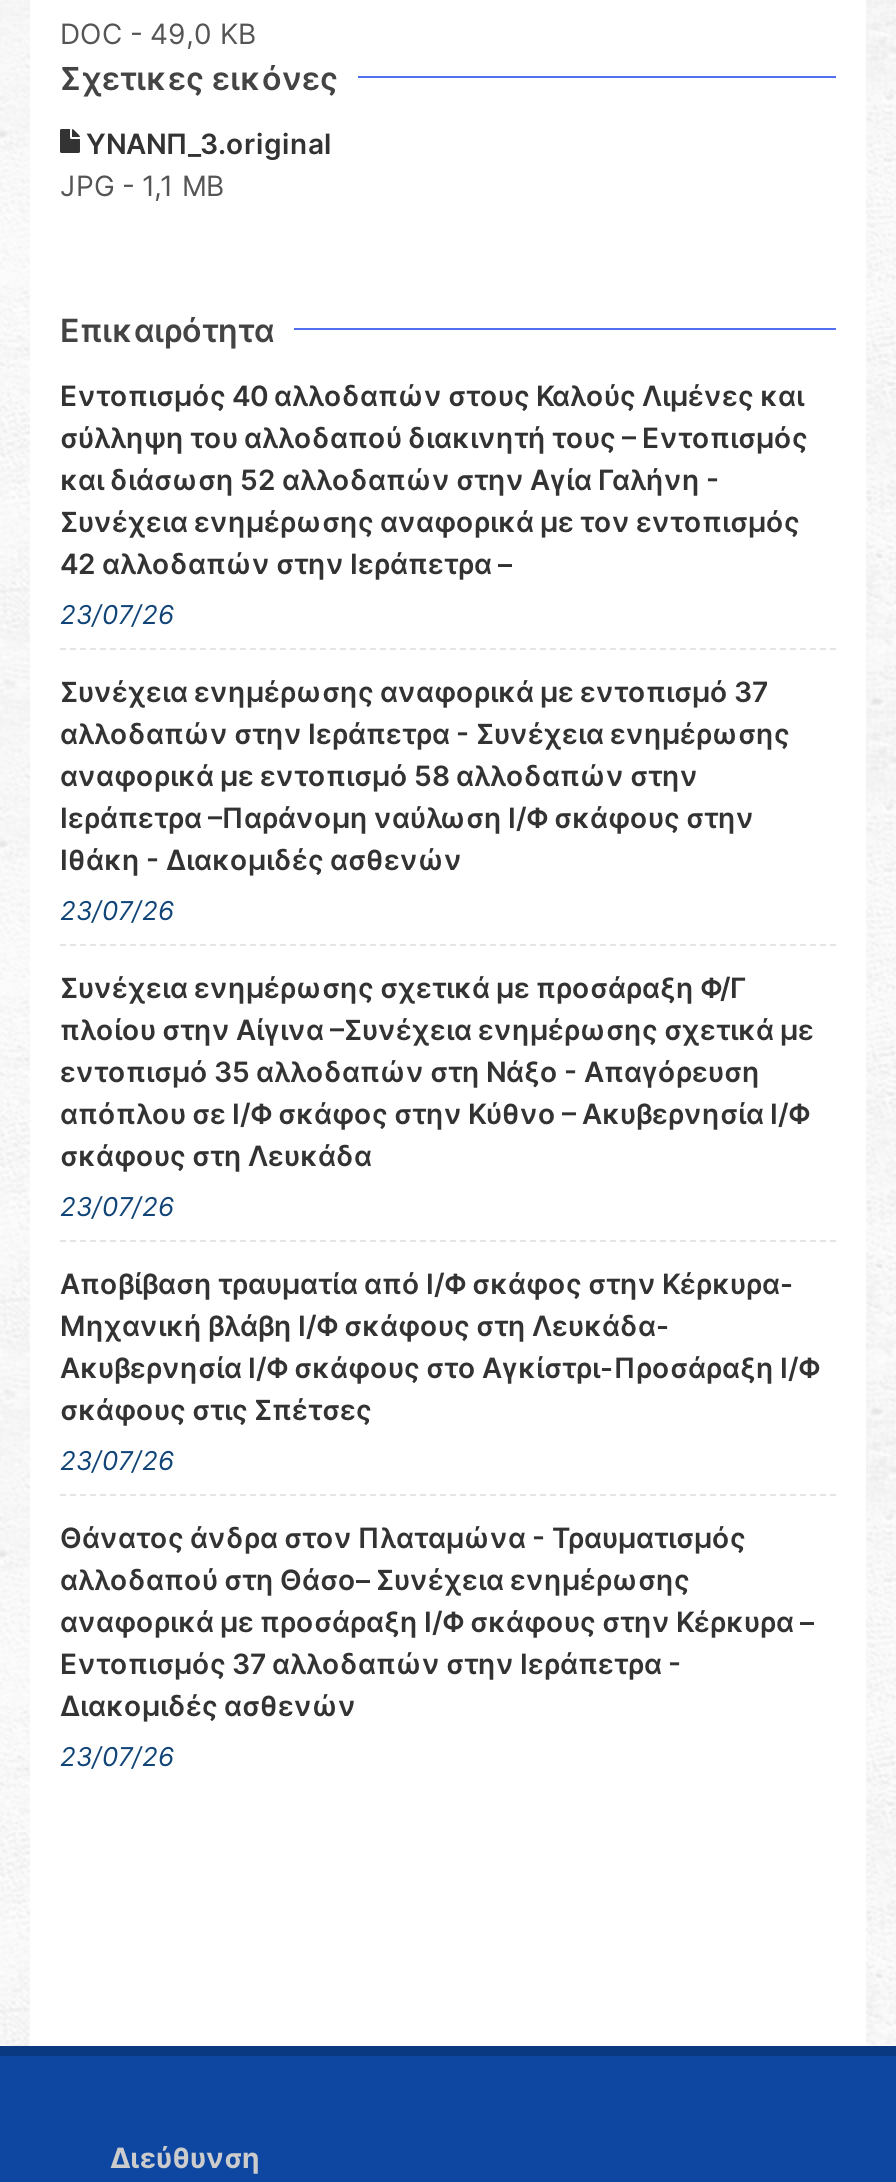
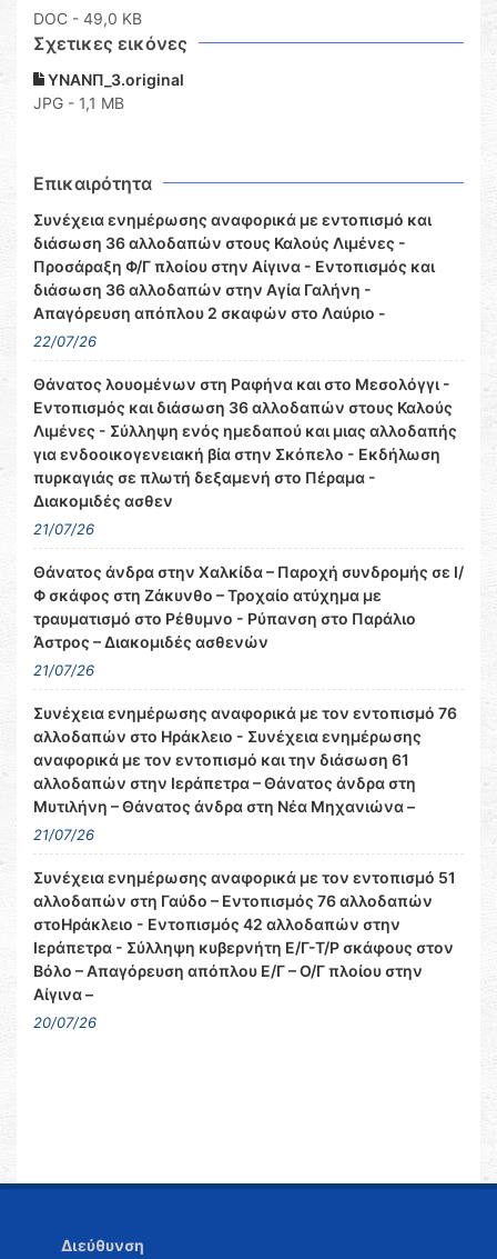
[60,379,808,581] Εντοπισμός 40 αλλοδαπών στους Καλούς Λιμένες και | σύλληψη του αλλοδαπού διακινητή τους – Εντοπισμός | και διάσωση 52 αλλοδαπών στην Αγία Γαλήνη - | Συνέχεια ενημέρωσης αναφορικά με τον εντοπισμός | 42 αλλοδαπών στην Ιεράπετρα – -> [33,210,435,323] Συνέχεια ενημέρωσης αναφορικά με εντοπισμό και | διάσωση 36 αλλοδαπών στους Καλούς Λιμένες - | Προσάραξη Φ/Γ πλοίου στην Αίγινα - Εντοπισμός και | διάσωση 36 αλλοδαπών στην Αγία Γαλήνη - | Απαγόρευση απόπλου 2 σκαφών στο Λαύριο -
[60,599,174,631] 23/07/26 -> [33,333,97,350] 22/07/26
[60,675,790,877] Συνέχεια ενημέρωσης αναφορικά με εντοπισμό 37 | αλλοδαπών στην Ιεράπετρα - Συνέχεια ενημέρωσης | αναφορικά με εντοπισμό 58 αλλοδαπών στην | Ιεράπετρα –Παράνομη ναύλωση Ι/Φ σκάφους στην | Ιθάκη - Διακομιδές ασθενών -> [33,375,457,510] Θάνατος λουομένων στη Ραφήνα και στο Μεσολόγγι - | Εντοπισμός και διάσωση 36 αλλοδαπών στους Καλούς | Λιμένες - Σύλληψη ενός ημεδαπού και μιας αλλοδαπής | για ενδοοικογενειακή βία στην Σκόπελο - Εκδήλωση | πυρκαγιάς σε πλωτή δεξαμενή στο Πέραμα - | Διακομιδές ασθεν
[60,895,174,927] 23/07/26 -> [33,520,94,538] 21/07/26
[60,971,814,1173] Συνέχεια ενημέρωσης σχετικά με προσάραξη Φ/Γ | πλοίου στην Αίγινα –Συνέχεια ενημέρωσης σχετικά με | εντοπισμό 35 αλλοδαπών στη Νάξο - Απαγόρευση | απόπλου σε Ι/Φ σκάφος στην Κύθνο – Ακυβερνησία Ι/Φ | σκάφους στη Λευκάδα -> [33,563,464,652] Θάνατος άνδρα στην Χαλκίδα – Παροχή συνδρομής σε Ι/ | Φ σκάφος στη Ζάκυνθο – Τροχαίο ατύχημα με | τραυματισμό στο Ρέθυμνο - Ρύπανση στο Παράλιο | Άστρος – Διακομιδές ασθενών
[60,1191,174,1223] 23/07/26 -> [33,662,94,679] 21/07/26
[60,1267,820,1427] Αποβίβαση τραυματία από Ι/Φ σκάφος στην Κέρκυρα- | Μηχανική βλάβη Ι/Φ σκάφους στη Λευκάδα- | Ακυβερνησία Ι/Φ σκάφους στο Αγκίστρι-Προσάραξη Ι/Φ | σκάφους στις Σπέτσες -> [33,704,457,816] Συνέχεια ενημέρωσης αναφορικά με τον εντοπισμό 76 | αλλοδαπών στo Ηράκλειο - Συνέχεια ενημέρωσης | αναφορικά με τον εντοπισμό και την διάσωση 61 | αλλοδαπών στην Ιεράπετρα – Θάνατος άνδρα στη | Μυτιλήνη – Θάνατος άνδρα στη Νέα Μηχανιώνα –
[60,1445,174,1477] 23/07/26 -> [33,826,94,844] 21/07/26
[60,1521,814,1723] Θάνατος άνδρα στον Πλαταμώνα - Τραυματισμός | αλλοδαπού στη Θάσο– Συνέχεια ενημέρωσης | αναφορικά με προσάραξη Ι/Φ σκάφους στην Κέρκυρα – | Εντοπισμός 37 αλλοδαπών στην Ιεράπετρα - | Διακομιδές ασθενών -> [33,868,456,1004] Συνέχεια ενημέρωσης αναφορικά με τον εντοπισμό 51 | αλλοδαπών στη Γαύδο – Εντοπισμός 76 αλλοδαπών | στoΗράκλειο - Εντοπισμός 42 αλλοδαπών στην | Ιεράπετρα - Σύλληψη κυβερνήτη Ε/Γ-Τ/Ρ σκάφους στον | Βόλο – Απαγόρευση απόπλου Ε/Γ – Ο/Γ πλοίου στην | Αίγινα –
[60,1741,174,1773] 23/07/26 -> [33,1014,97,1032] 20/07/26

